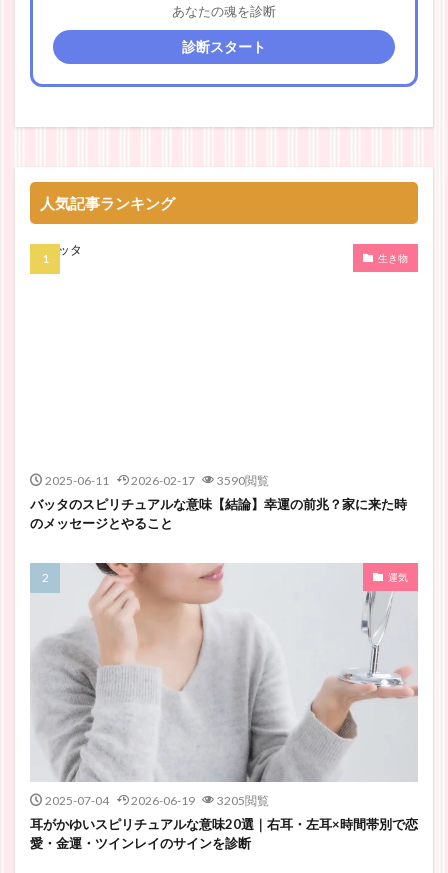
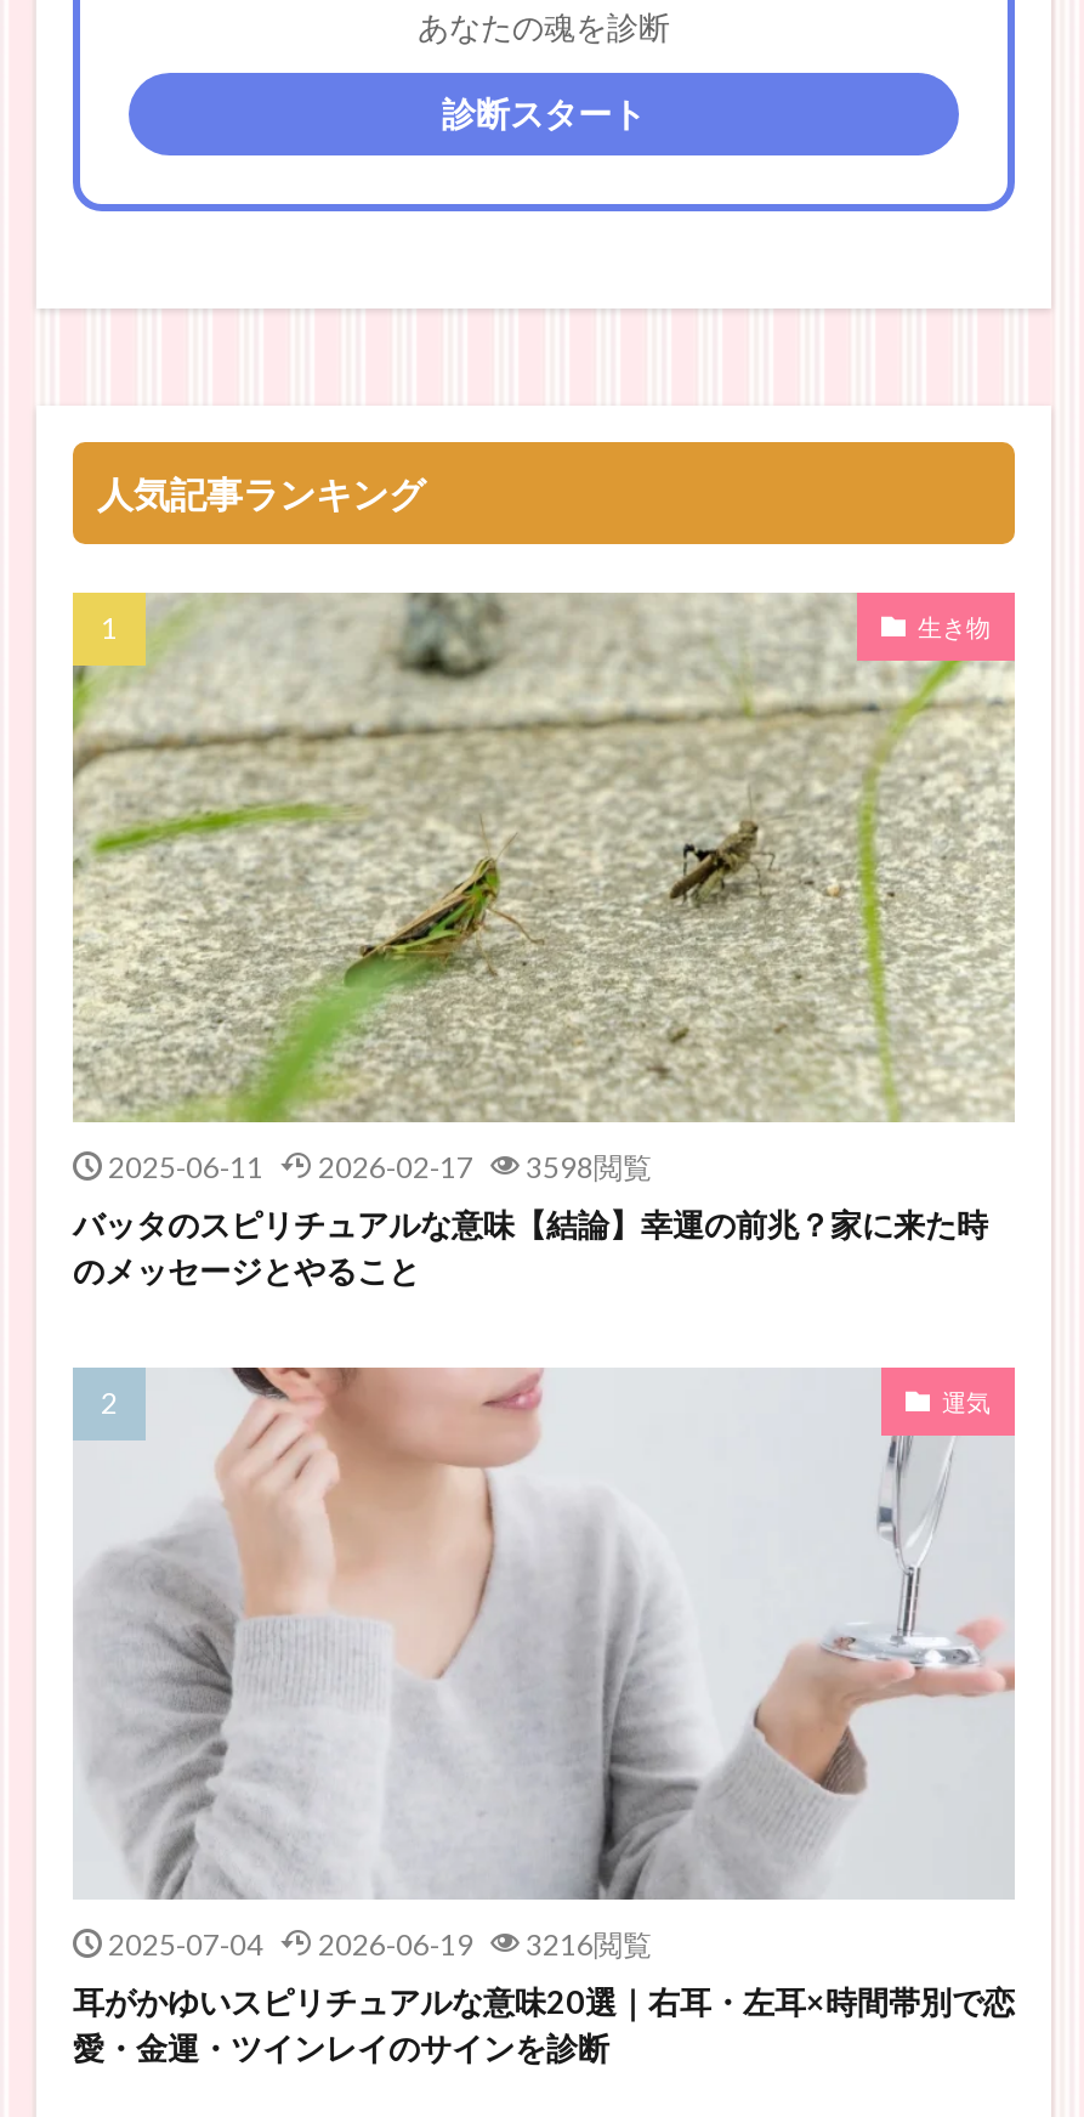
none -> [70,590,1017,1125] [image]
[44,473,268,488] 2025-06-11 2026-02-17 3590閲覧 -> [108,1149,652,1186] 2025-06-11 2026-02-17 3598閲覧
[44,792,268,807] 2025-07-04 2026-06-19 3205閲覧 -> [108,1925,652,1962] 2025-07-04 2026-06-19 3216閲覧

